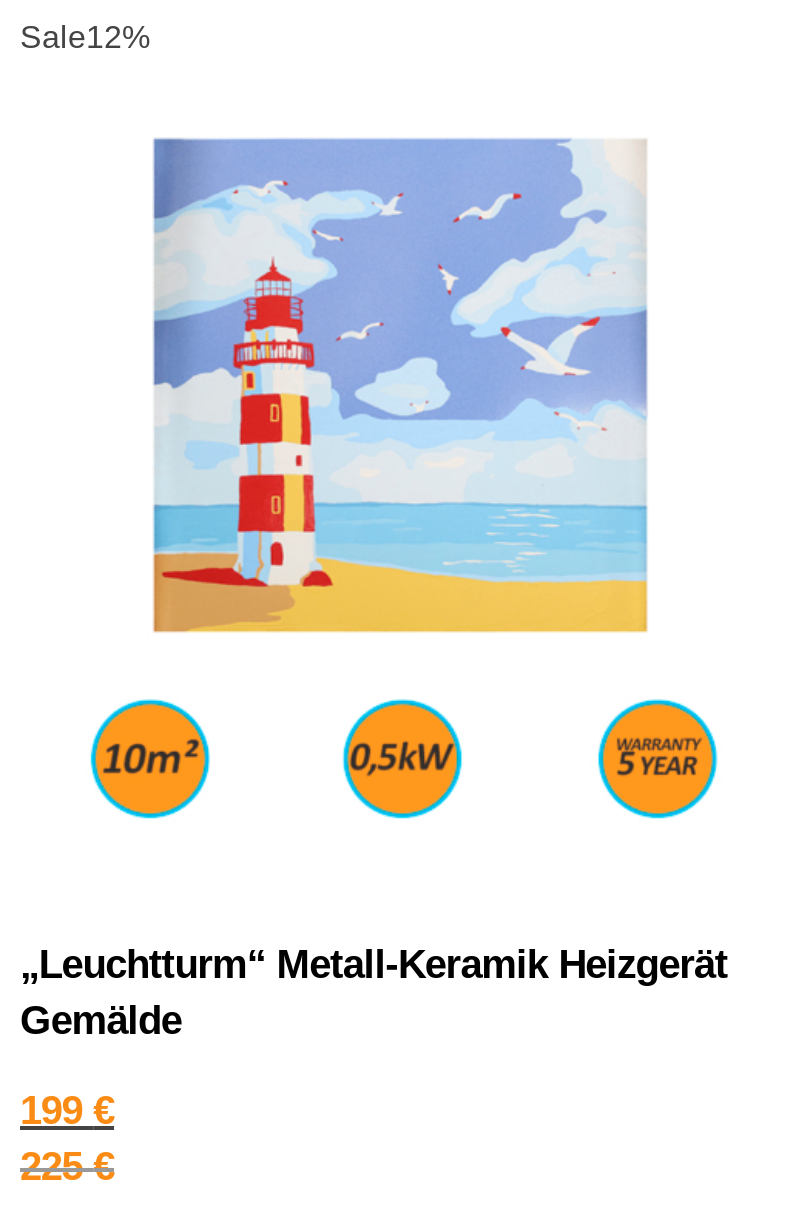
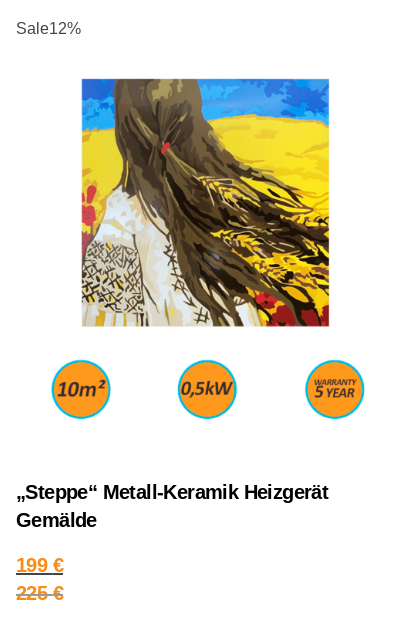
[152,138,648,634] [image] -> [81,78,330,328] [image]
[20,942,728,986] „Leuchtturm“ Metall-Keramik Heizgerät -> [16,481,328,503] „Steppe“ Metall-Keramik Heizgerät

